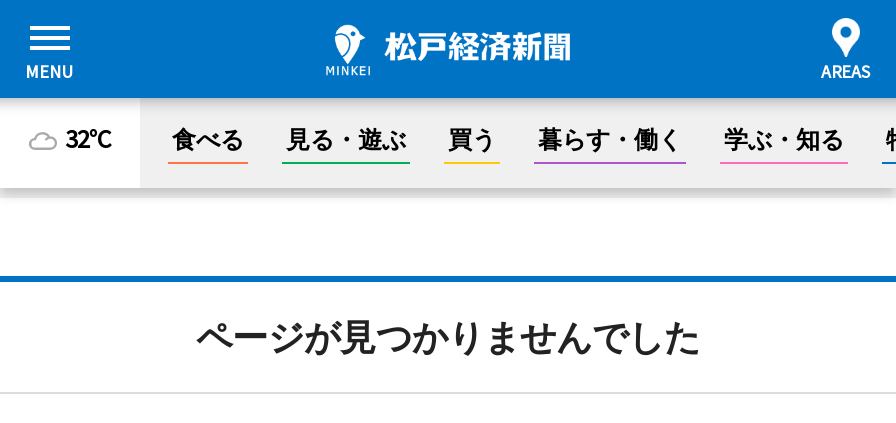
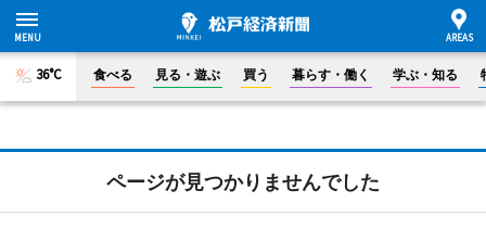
[65,123,113,157] 32°C -> [35,66,61,84] 36°C

